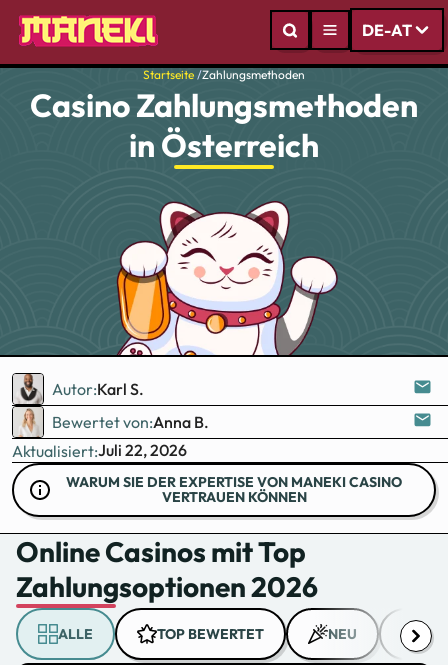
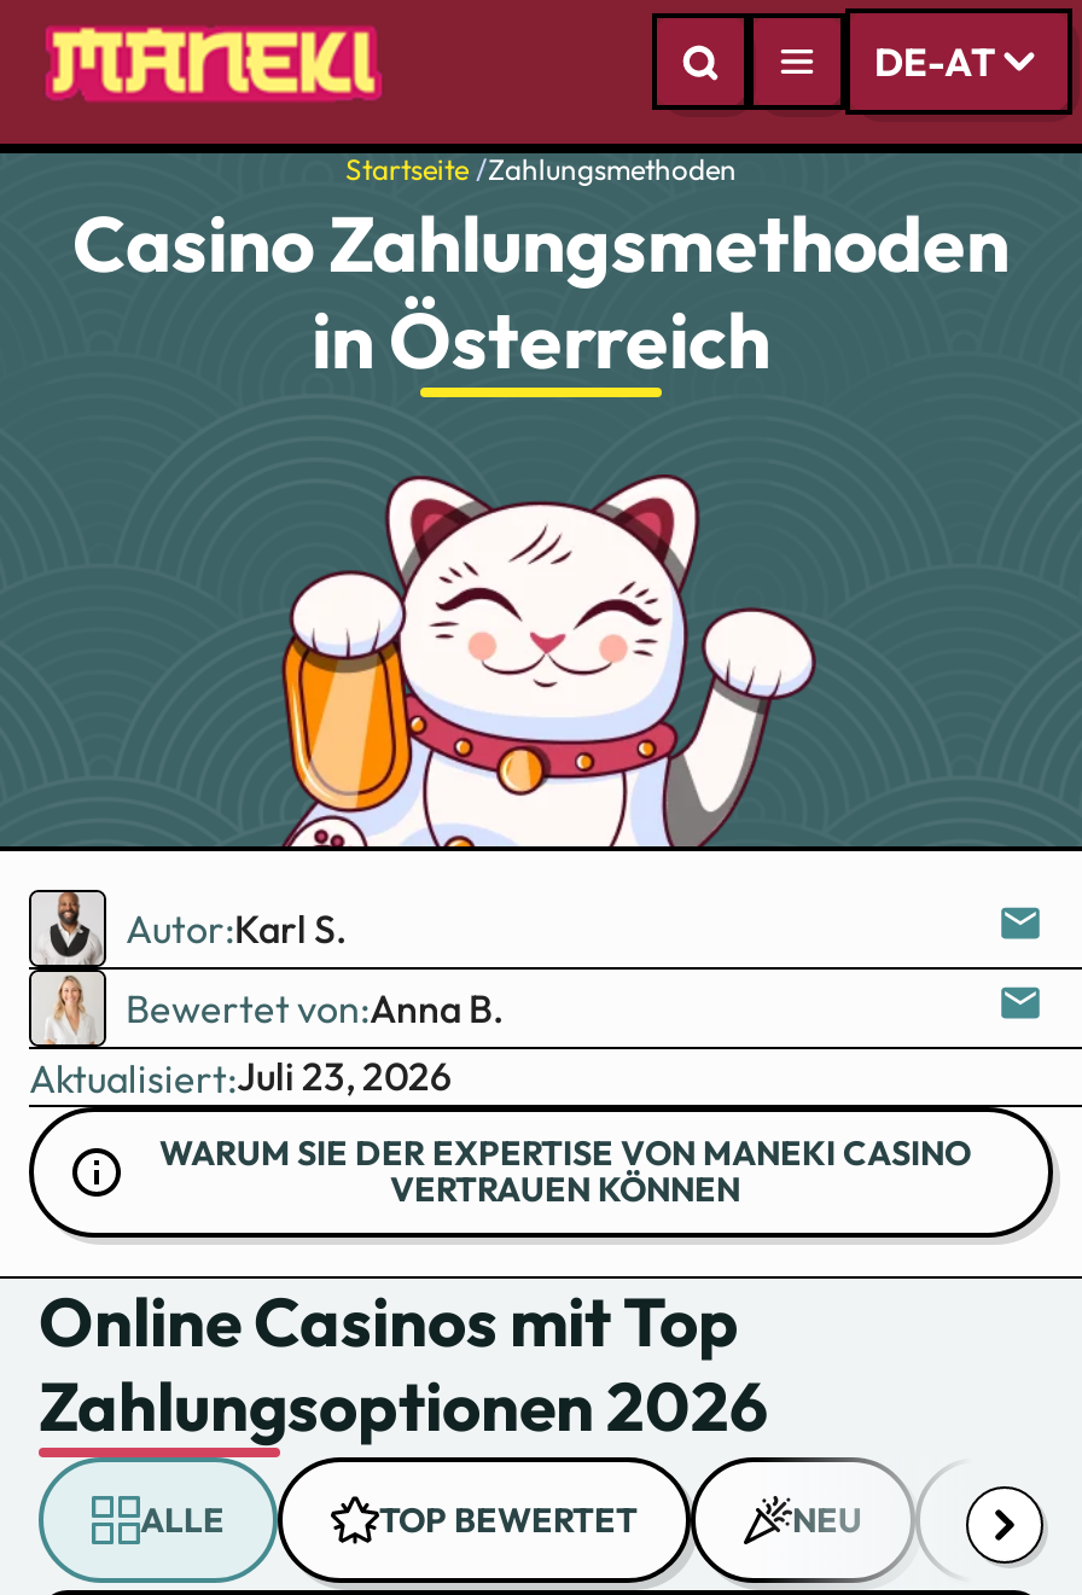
[12,440,187,460] Aktualisiert:Juli 22, 2026 -> [29,1052,452,1101] Aktualisiert:Juli 23, 2026

